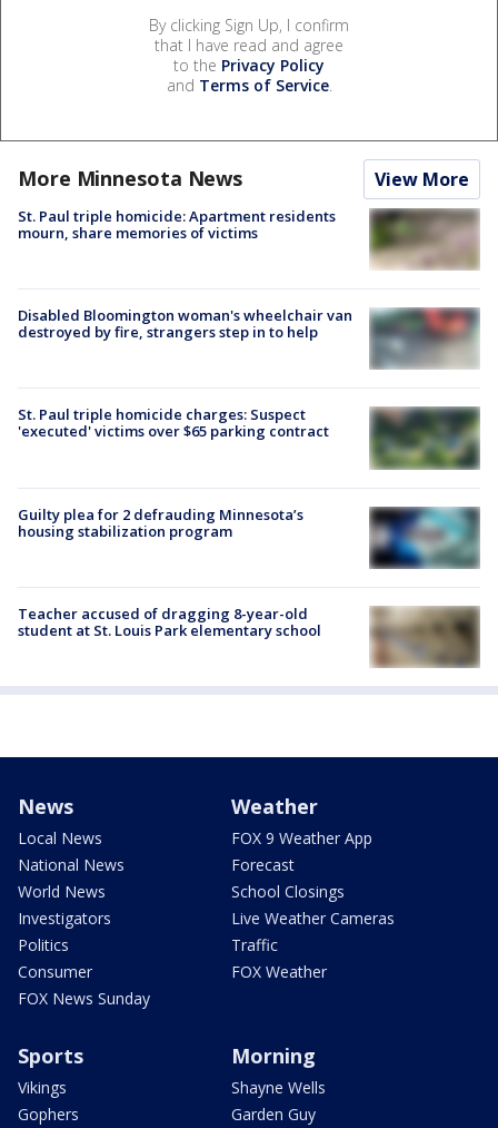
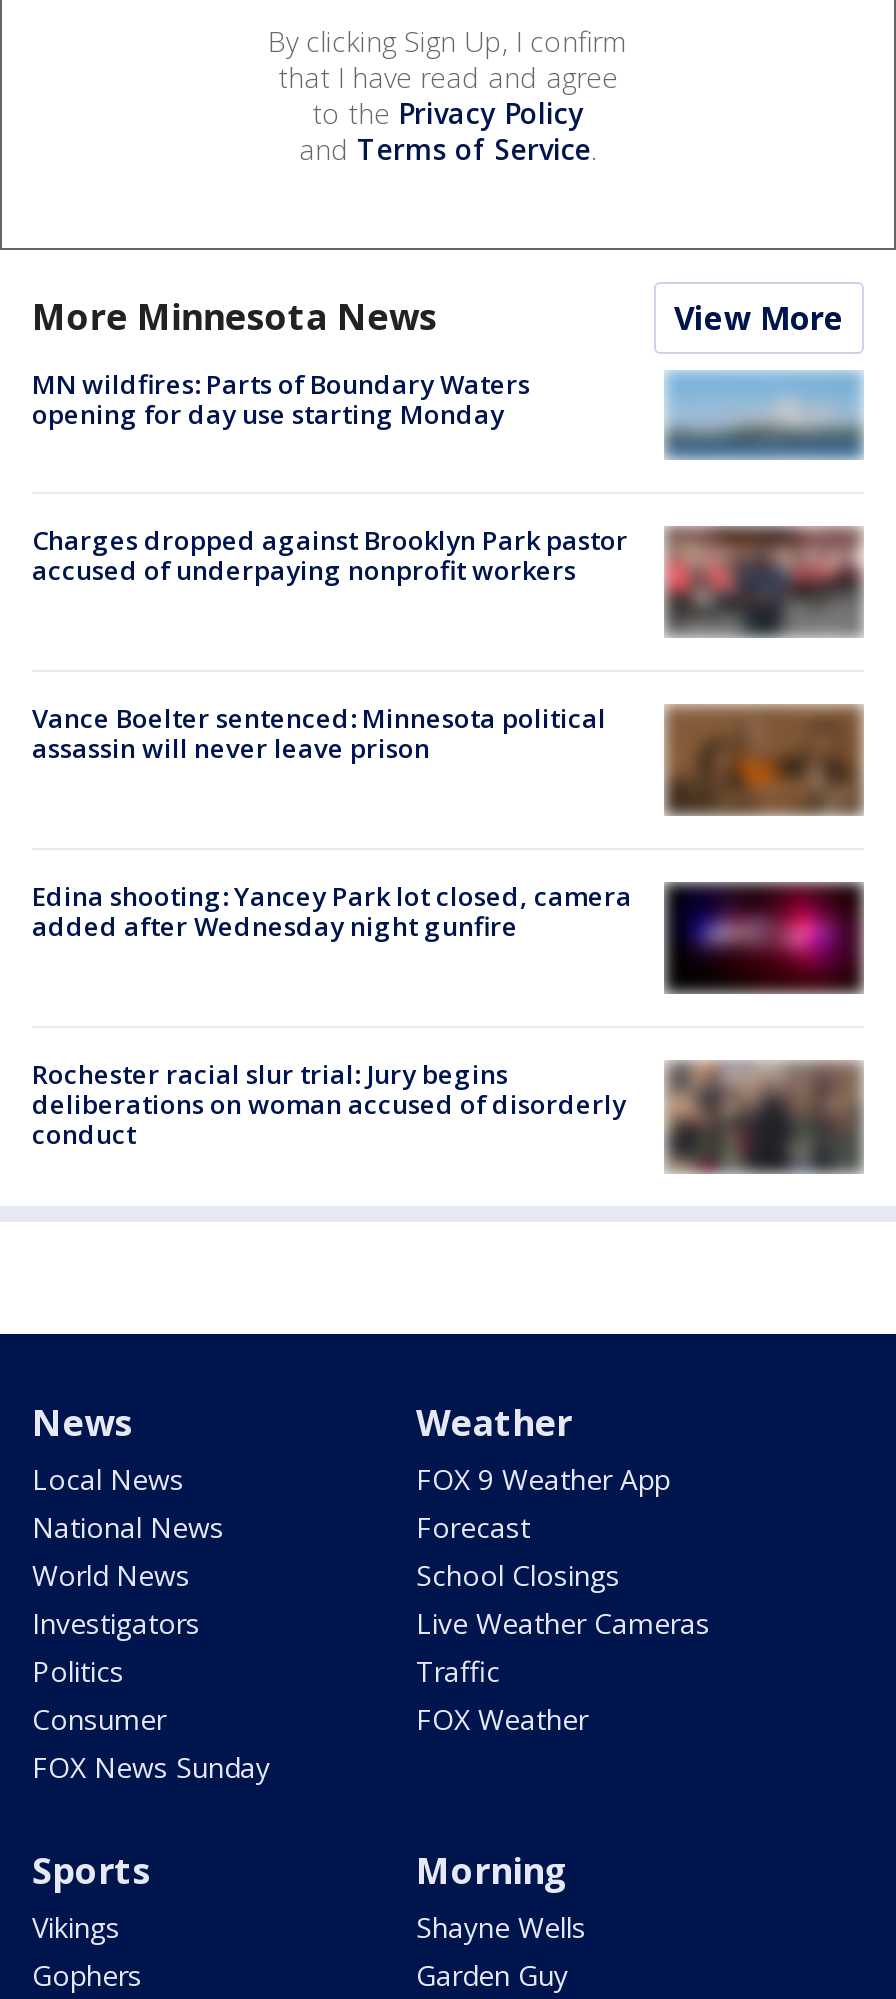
[18,206,336,243] St. Paul triple homicide: Apartment residents | mourn, share memories of victims -> [32,366,530,432] MN wildfires: Parts of Boundary Waters | opening for day use starting Monday
[369,208,480,271] [image] -> [666,372,864,460] [image]
[18,305,478,369] [image] | Disabled Bloomington woman's wheelchair van | destroyed by fire, strangers step in to help -> [32,522,862,634] [image] | Charges dropped against Brooklyn Park pastor | accused of underpaying nonprofit workers
[18,405,479,470] [image] | St. Paul triple homicide charges: Suspect | 'executed' victims over $65 parking contract -> [32,700,862,814] [image] | Vance Boelter sentenced: Minnesota political | assassin will never leave prison
[18,504,303,541] Guilty plea for 2 defrauding Minnesota’s | housing stabilization program -> [32,879,632,945] Edina shooting: Yancey Park lot closed, camera | added after Wednesday night gunfire
[369,507,480,569] [image] -> [666,882,862,996] [image]
[18,603,321,640] Teacher accused of dragging 8-year-old | student at St. Louis Park elementary school -> [32,1057,626,1153] Rochester racial slur trial: Jury begins | deliberations on woman accused of disorderly | conduct
[371,607,470,667] [image] -> [666,1062,850,1174] [image]

